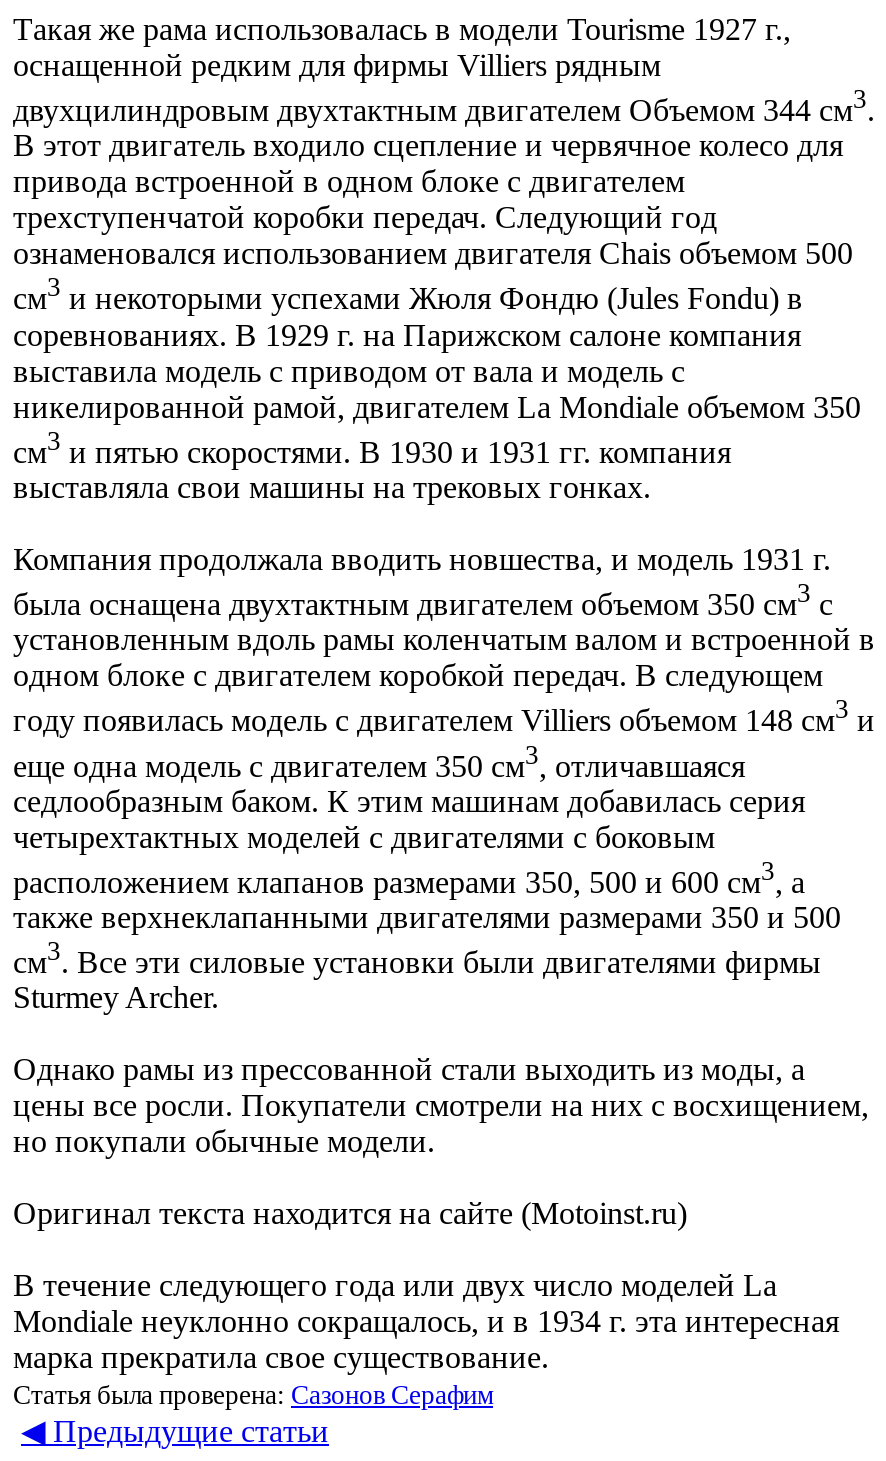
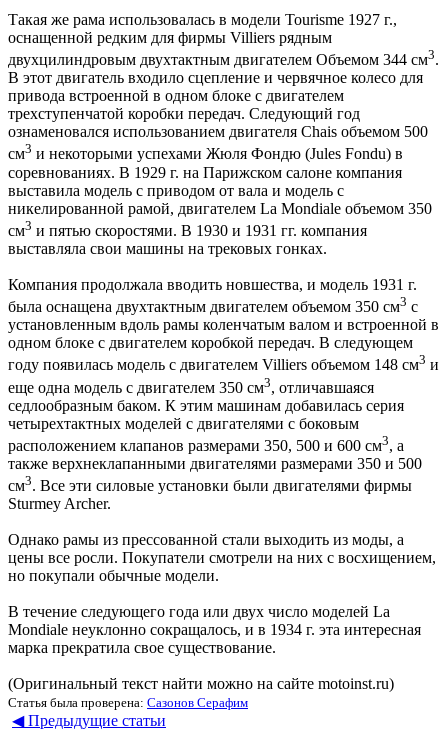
[13,1197,687,1231] Оригинал текста находится на сайте (Motoinst.ru) -> none
moved [13,1269,839,1375] -> [8,603,421,656]: В течение следующего года или двух число моделей La | Mondiale неуклонно сокращалось, и в 1934 г. эта интересная | марка прекратила свое существование.
none -> [8,675,394,692] (Оригинальный текст найти можно на сайте motoinst.ru)

